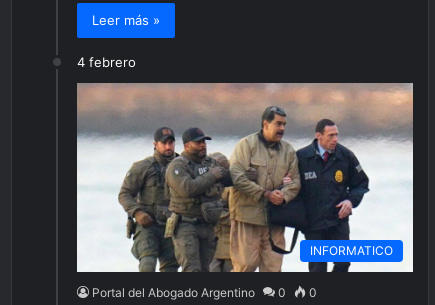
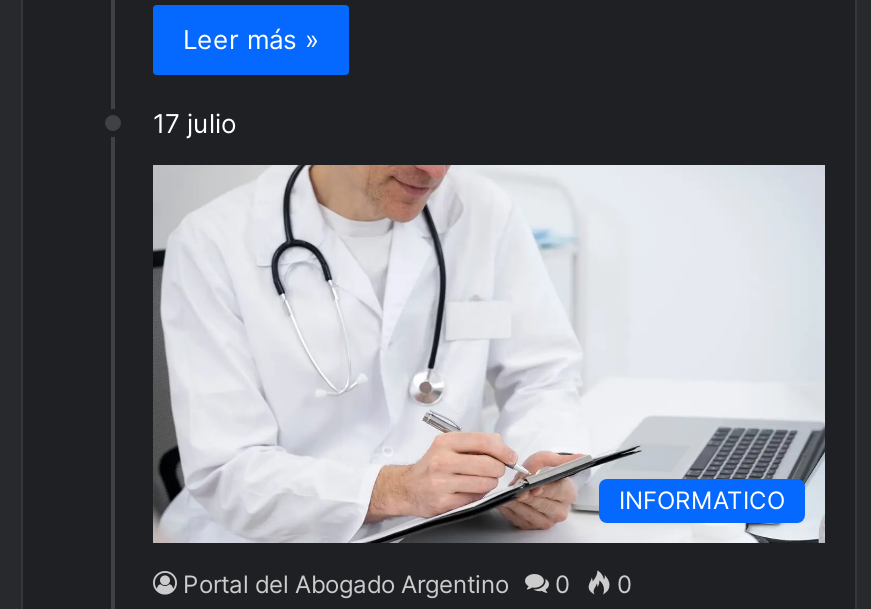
[77,54,136,70] 4 febrero -> [153,107,237,139] 17 julio
[76,83,414,273] [image] -> [153,163,827,545] [image]

